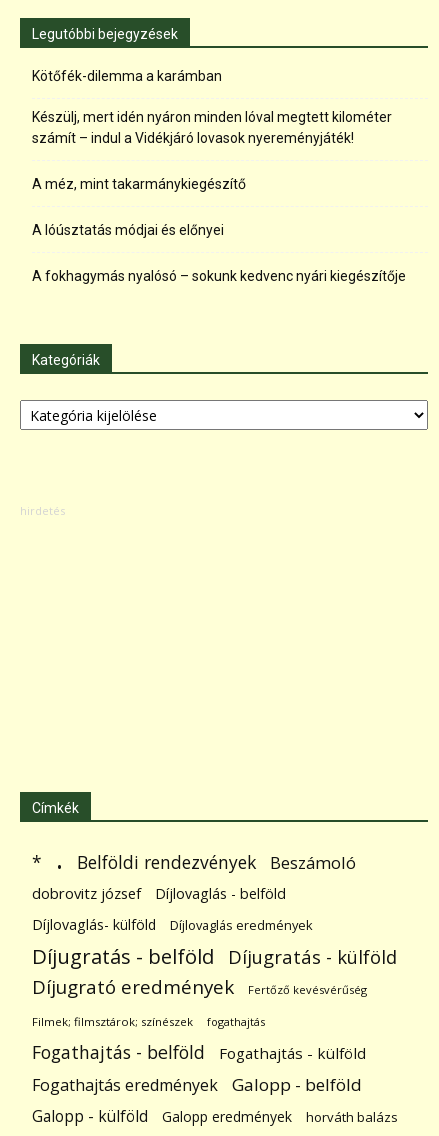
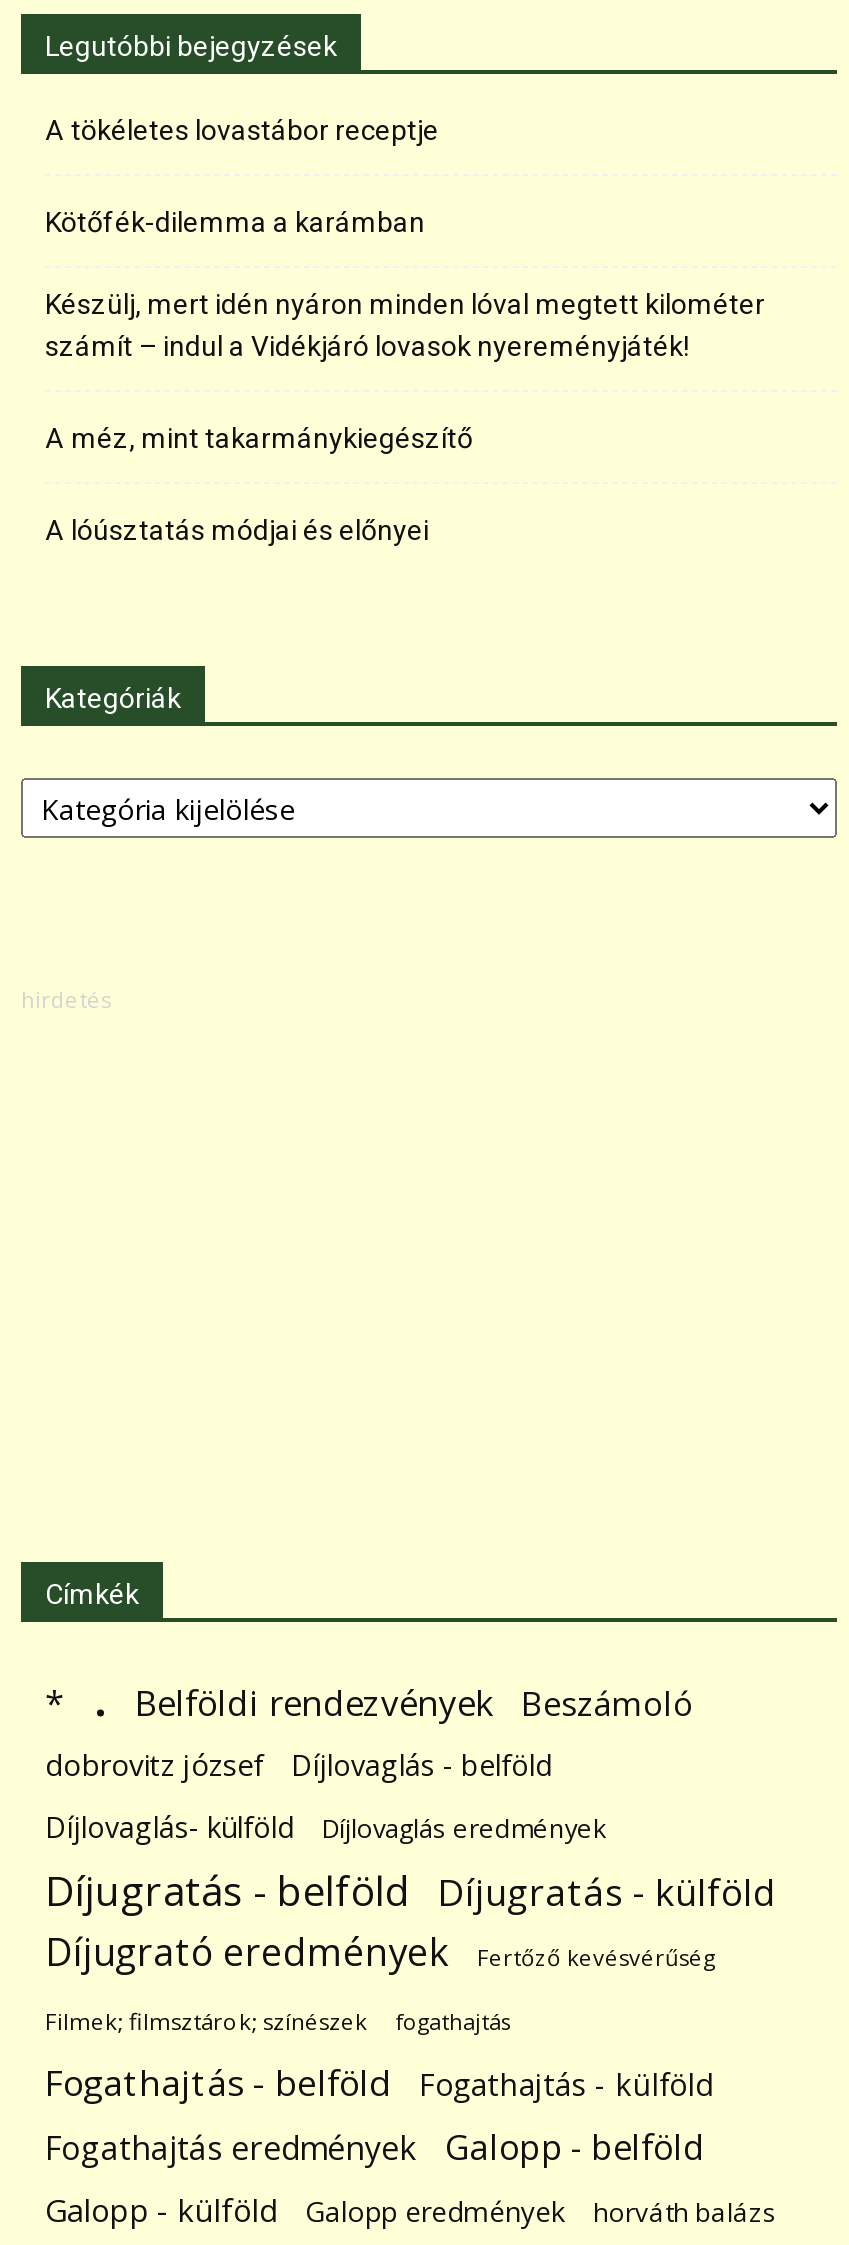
none -> [45,114,439,146] A tökéletes lovastábor receptje
moved [32,68,392,238] -> [45,206,765,546]: Kötőfék-dilemma a karámban | Készülj, mert idén nyáron minden lóval megtett kilométer | számít – indul a Vidékjáró lovasok nyereményjáték! | A méz, mint takarmánykiegészítő | A lóúsztatás módjai és előnyei
[32,268,406,284] A fokhagymás nyalósó – sokunk kedvenc nyári kiegészítője -> none

